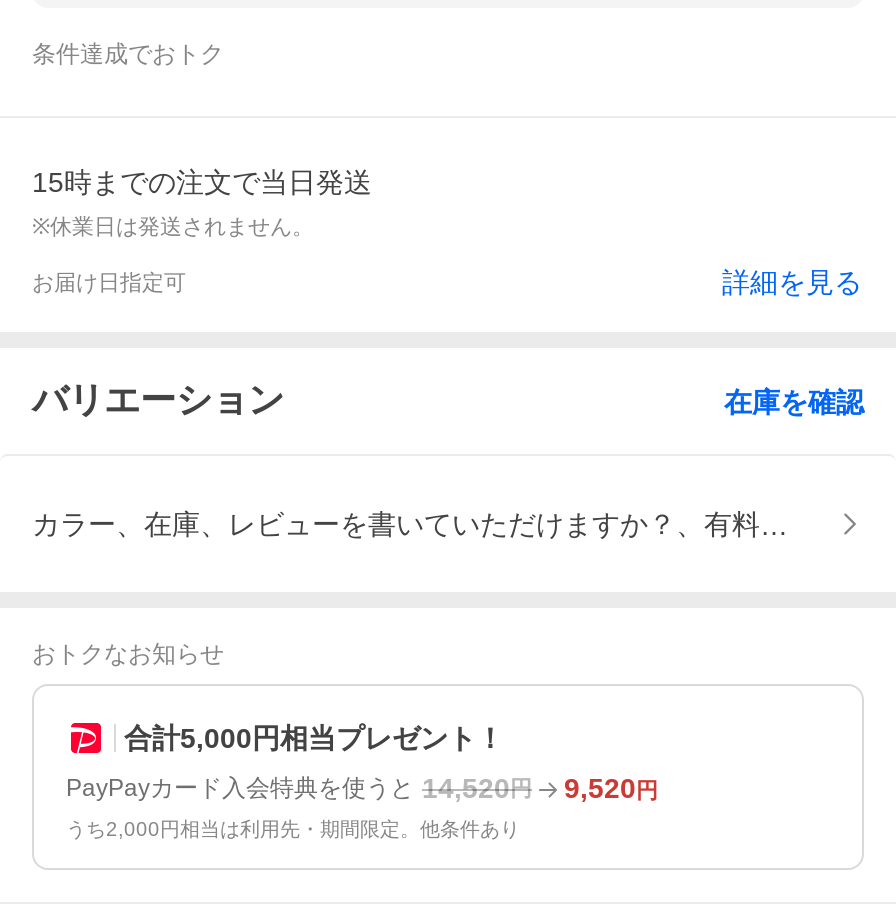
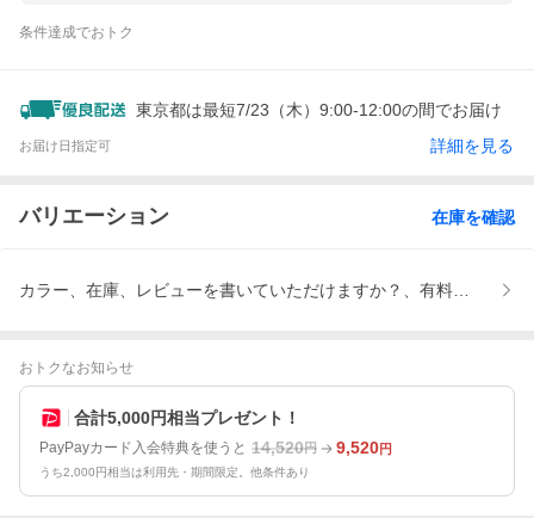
[32,166,372,238] 15時までの注文で当日発送 | ※休業日は発送されません。 -> [135,100,501,119] 東京都は最短7/23（木）9:00-12:00の間でお届け

